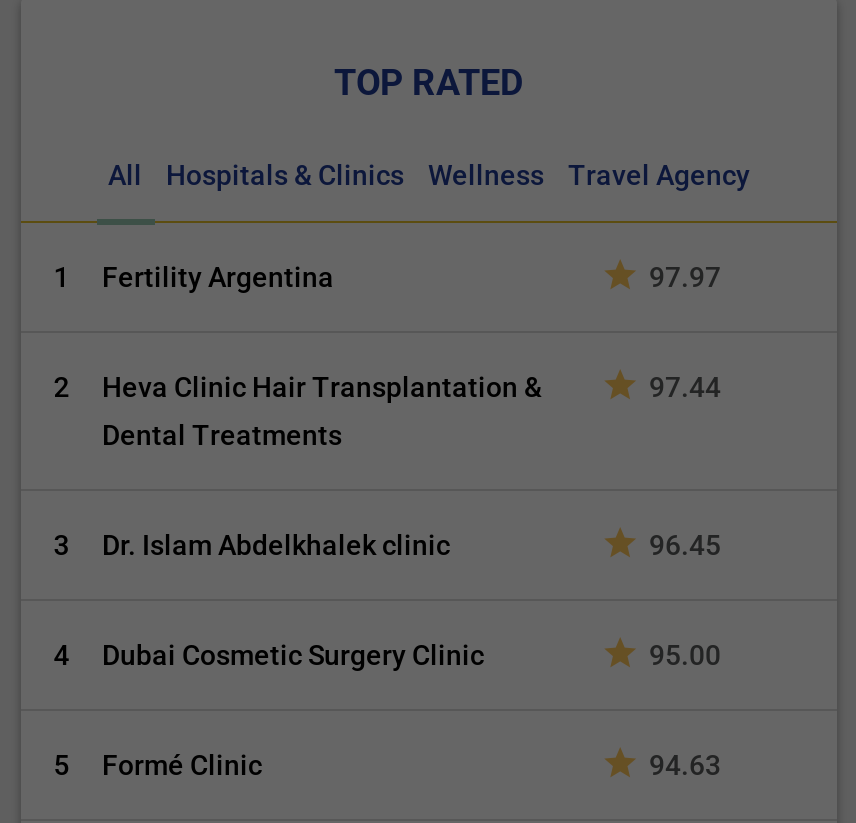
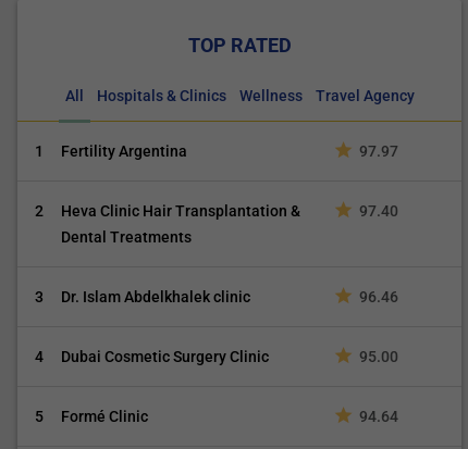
[649,371,721,403] 97.44 -> [359,202,398,219] 97.40
[649,529,721,561] 96.45 -> [359,288,398,305] 96.46
[649,749,721,781] 94.63 -> [359,407,398,425] 94.64

